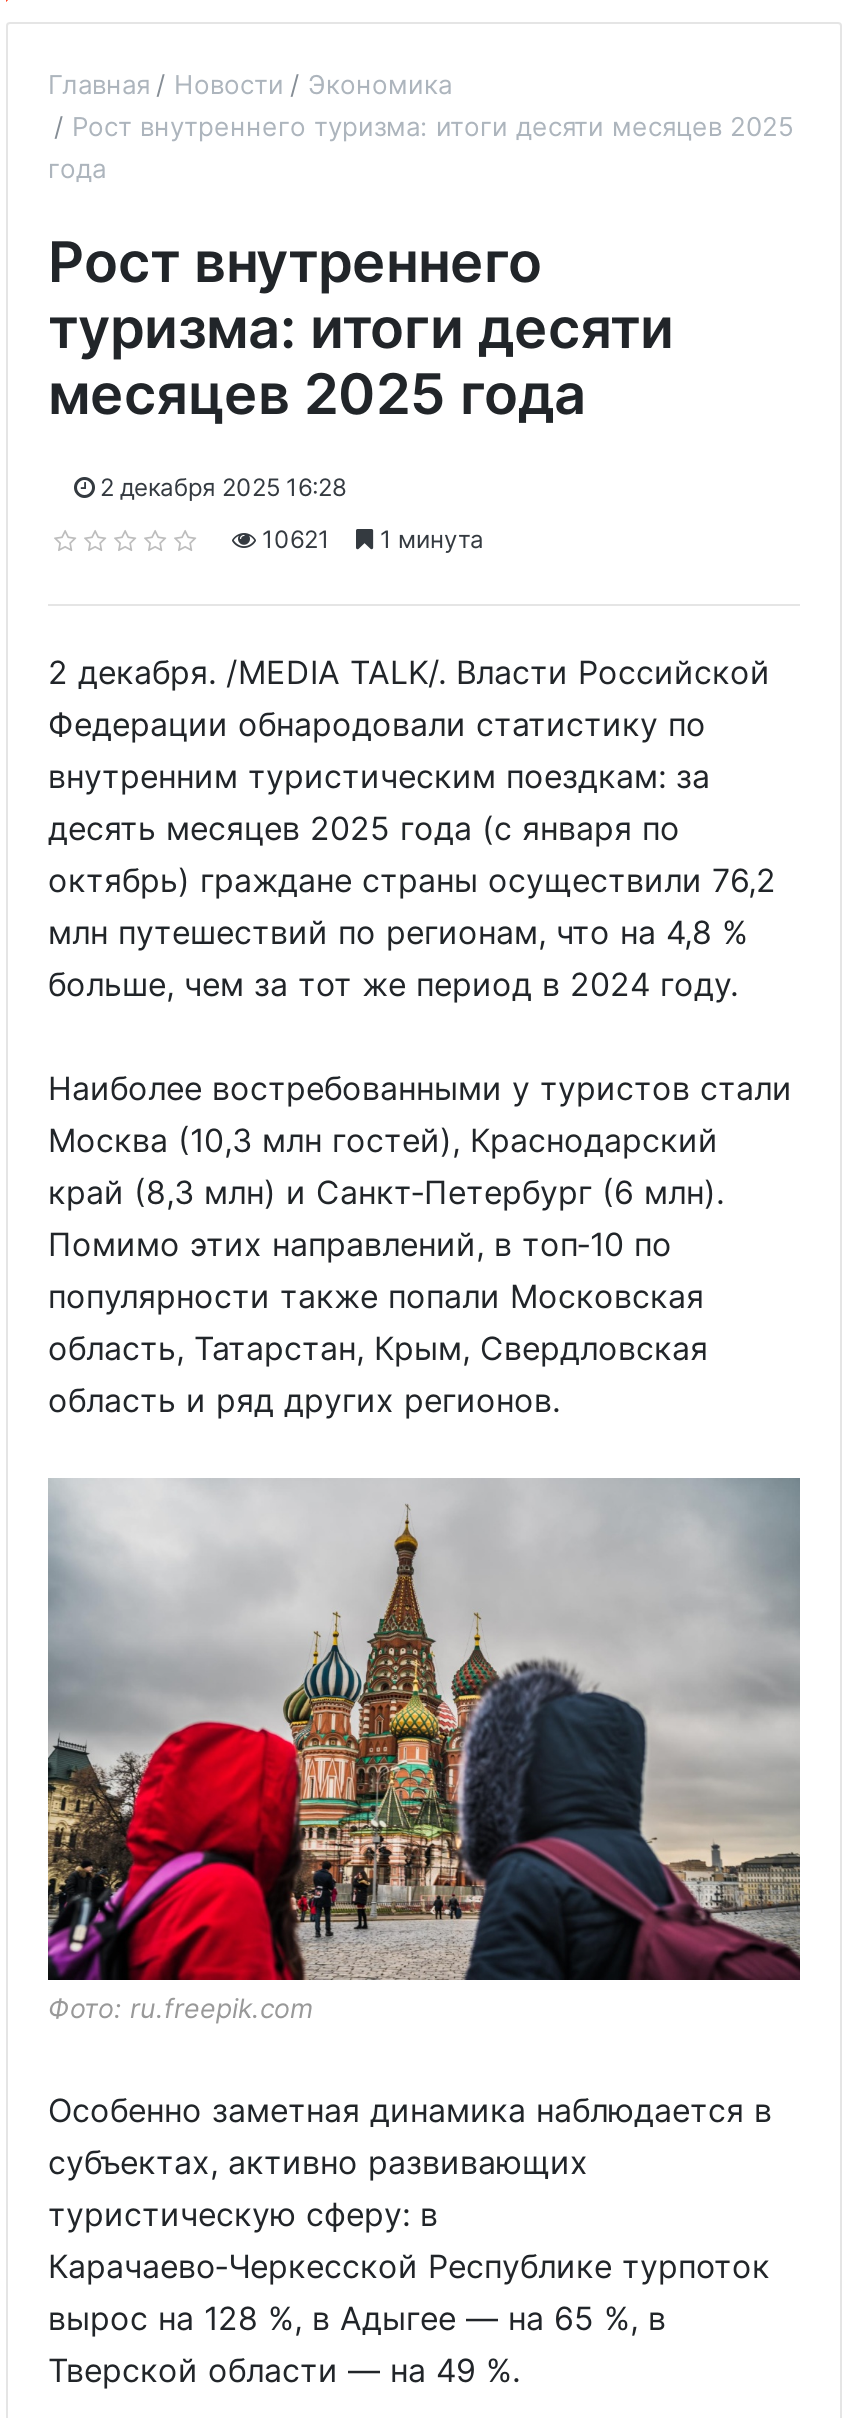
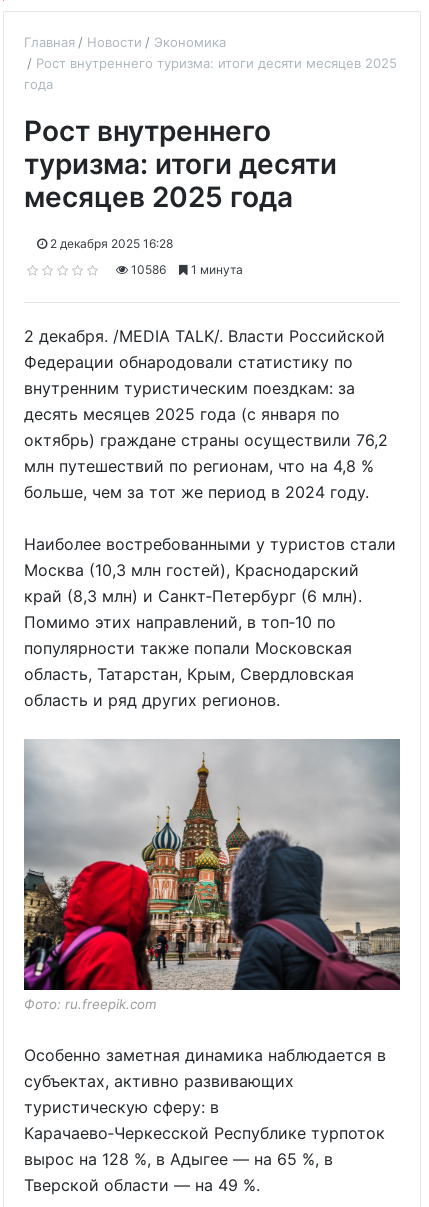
[256,524,330,554] 10621 -> [128,262,166,277] 10586

